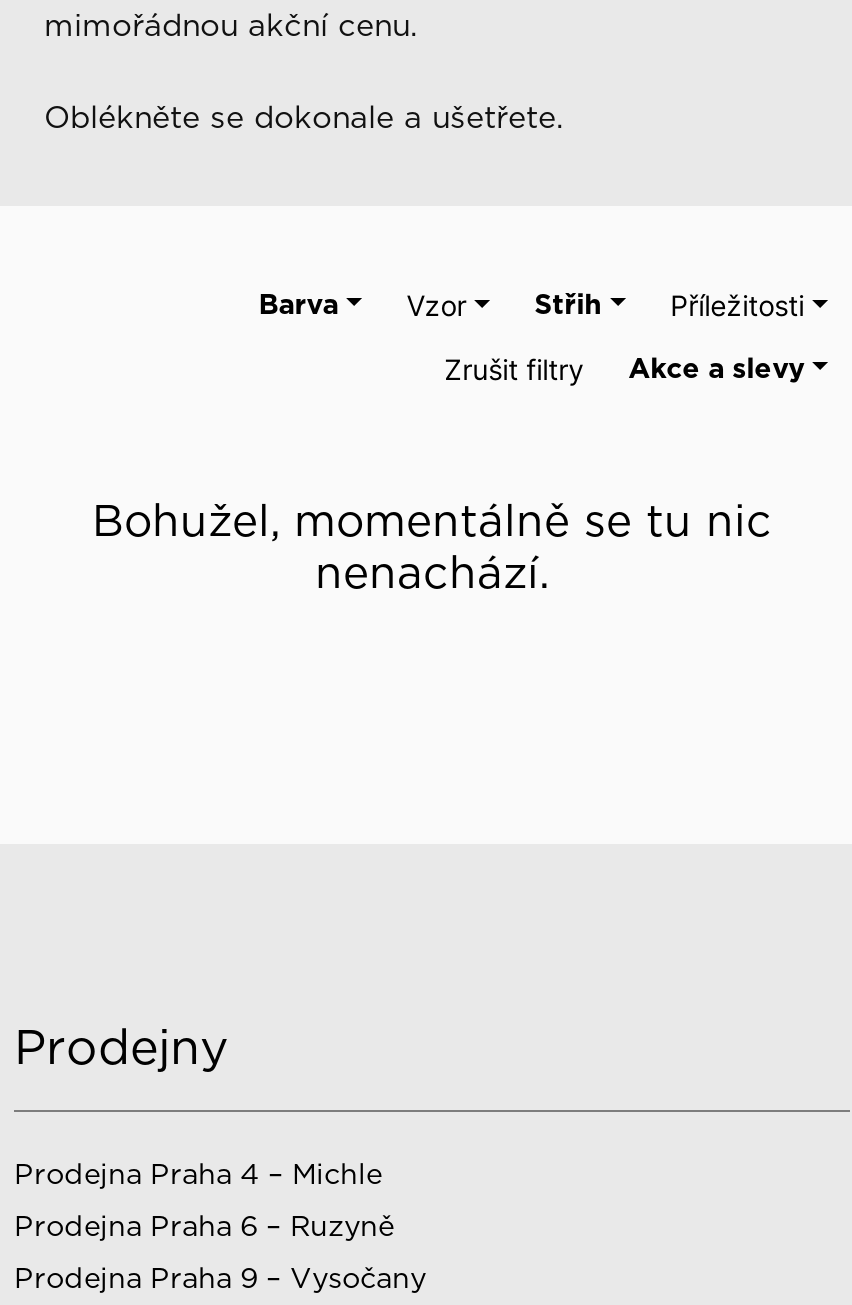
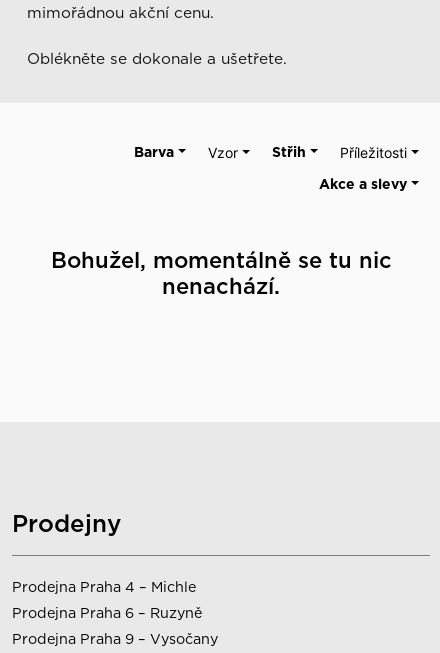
[444,351,584,385] Zrušit filtry -> none

